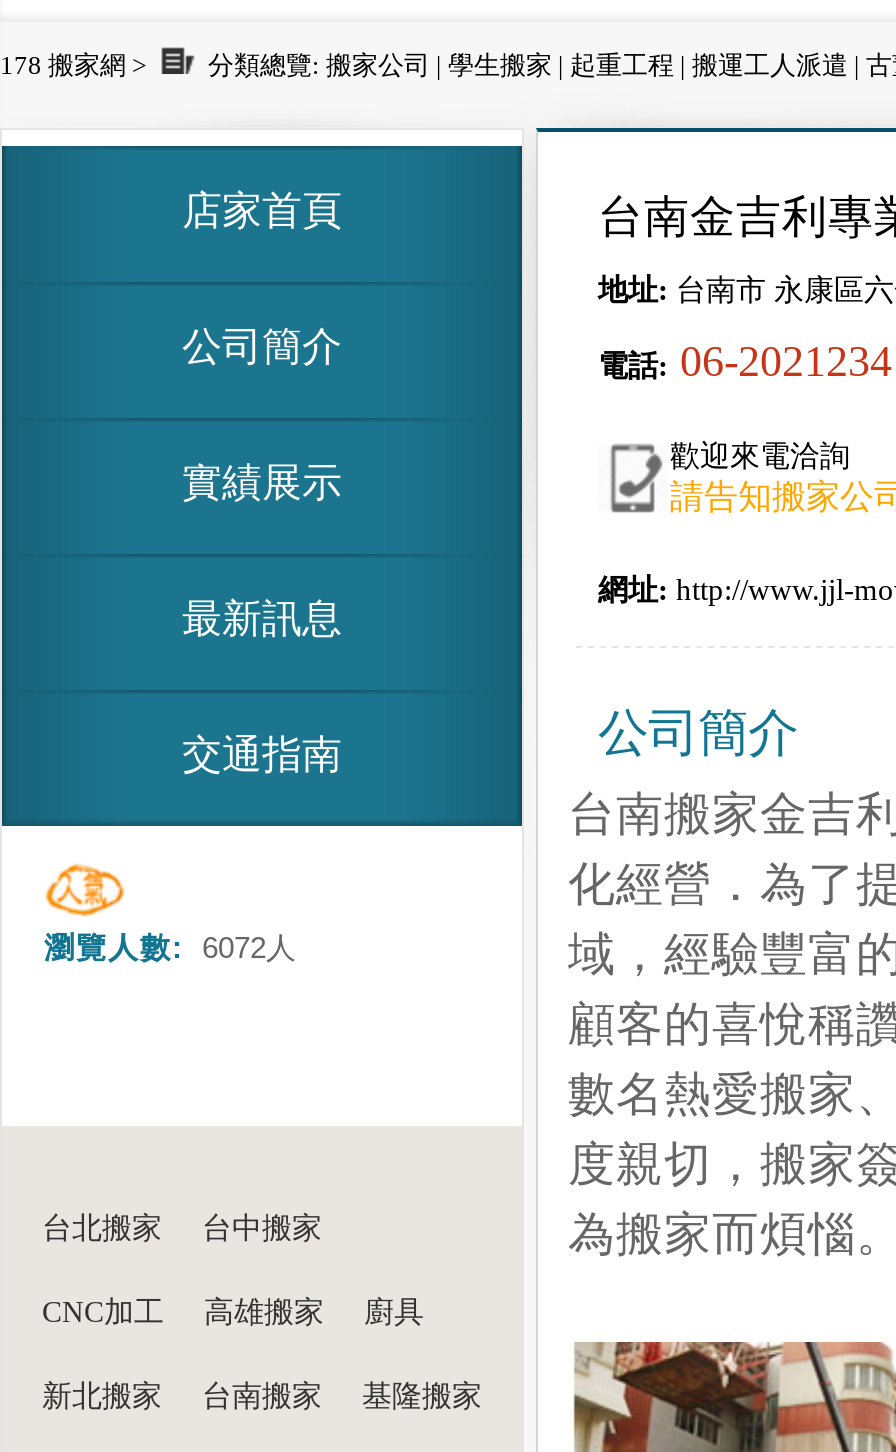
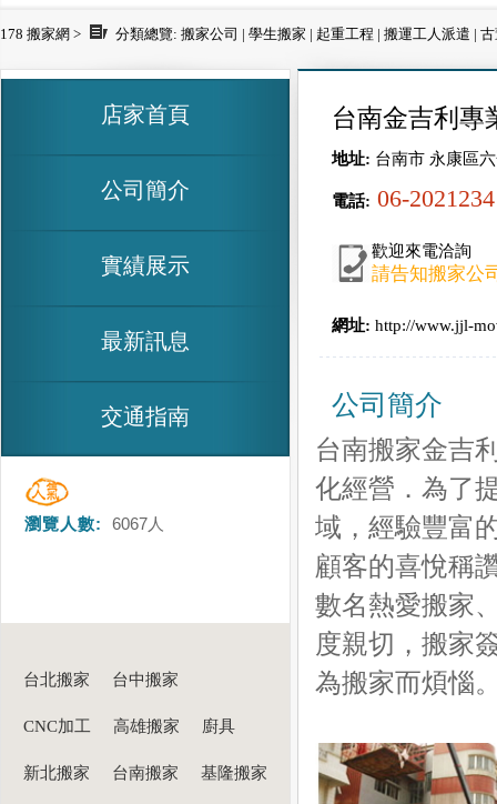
[44,930,296,964] 瀏覽人數: 6072人 -> [24,514,164,533] 瀏覽人數: 6067人

